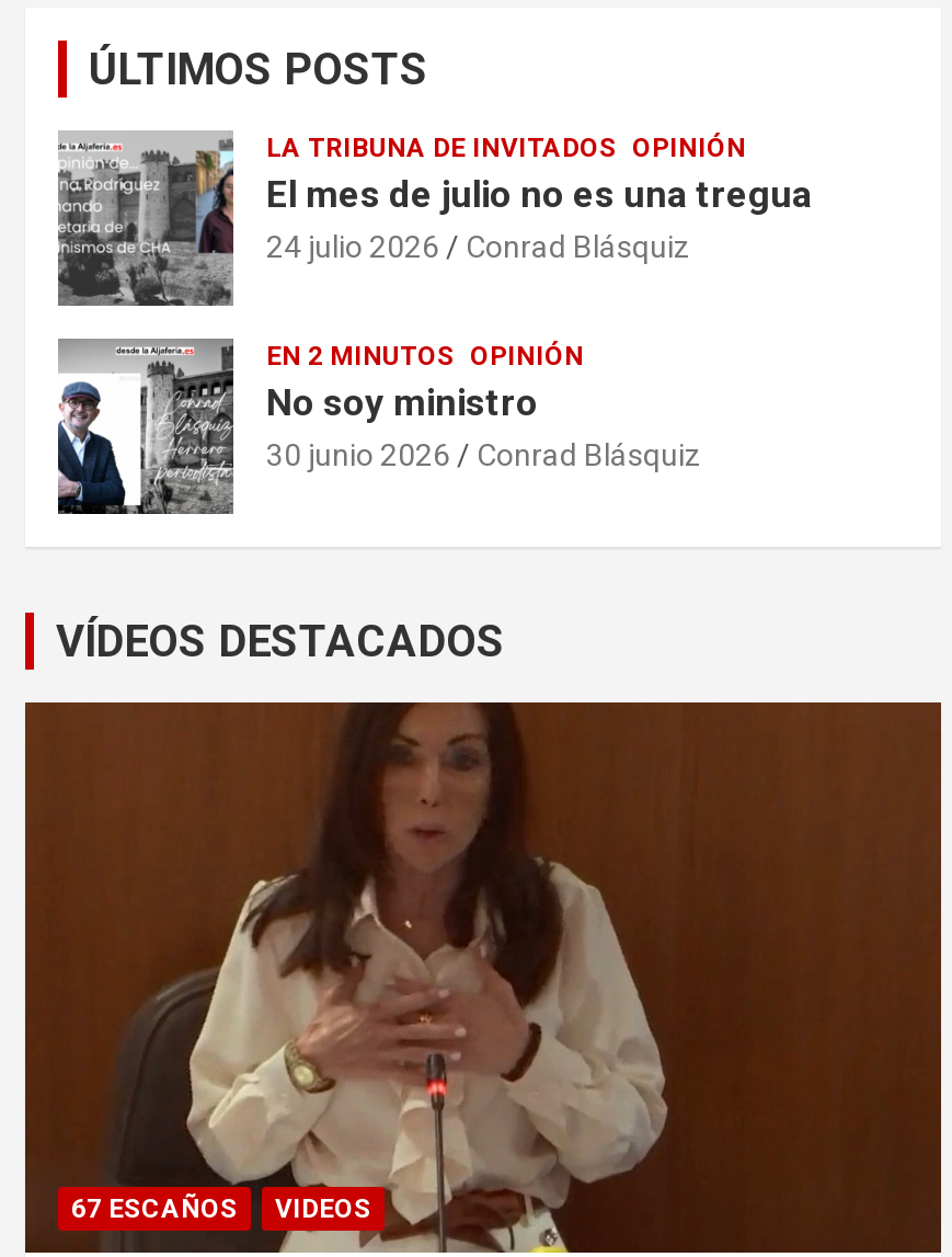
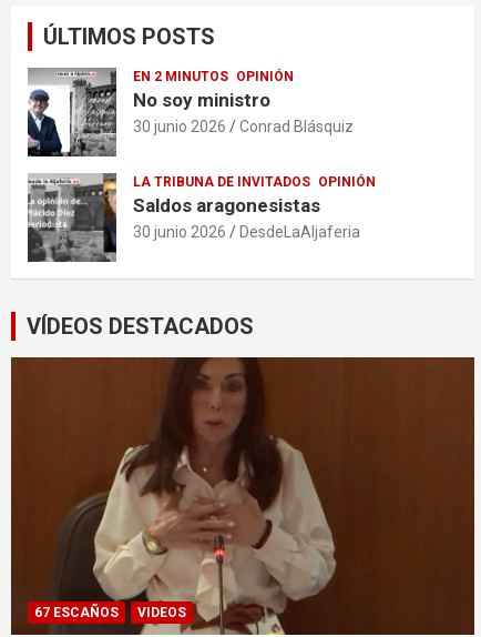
[58,137,812,308] [image] | El mes de julio no es una tregua | 24 julio 2026 | Conrad Blásquiz -> none
moved [266,134,746,165] -> [133,174,376,189]: LA TRIBUNA DE INVITADOS OPINIÓN
moved [54,341,702,518] -> [25,68,354,158]: [image] | EN 2 MINUTOS OPINIÓN | No soy ministro | 30 junio 2026 | Conrad Blásquiz
none -> [27,173,360,262] [image] | Saldos aragonesistas | 30 junio 2026 | DesdeLaAljaferia

